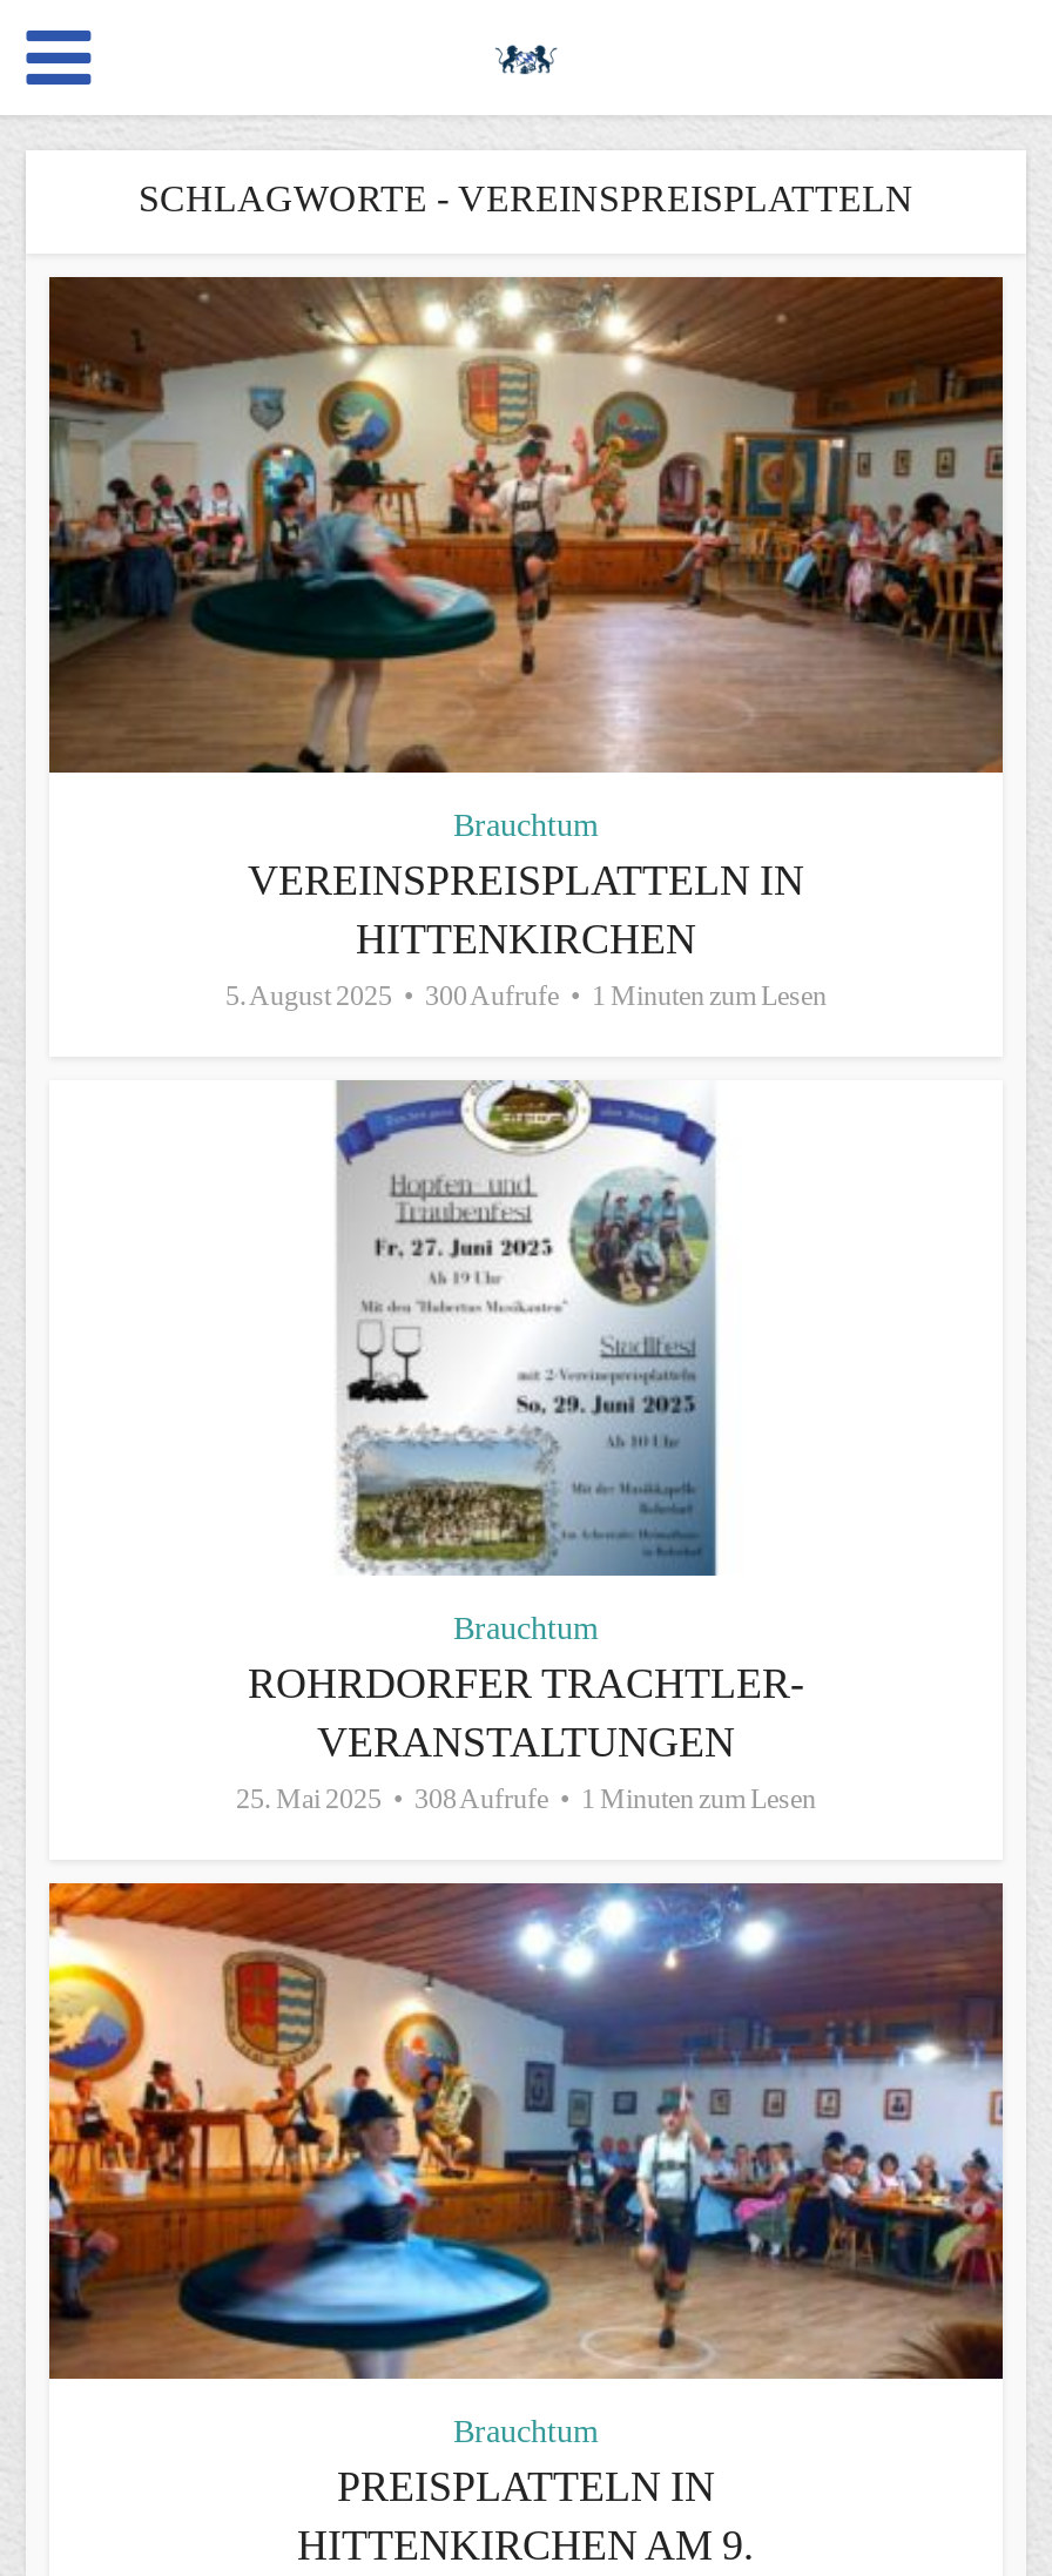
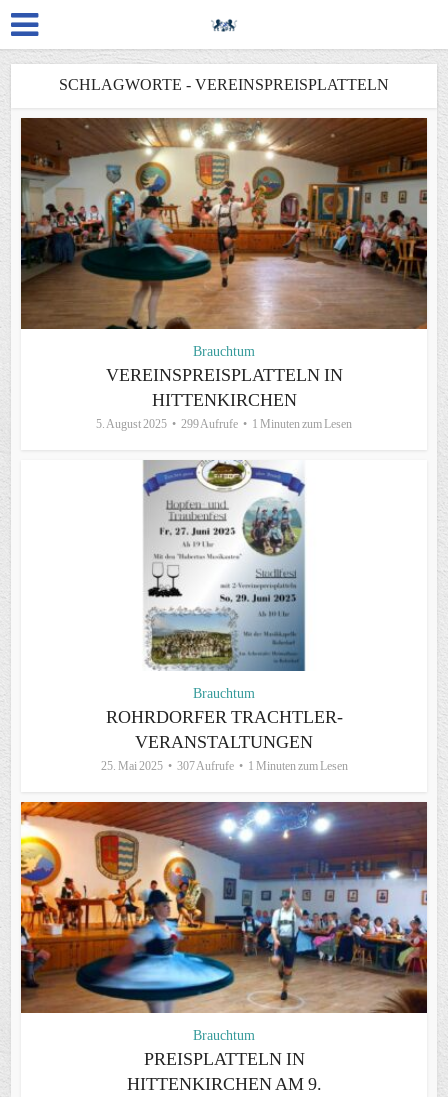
[225,979,827,1012] 5. August 2025 300 Aufrufe 1 Minuten zum Lesen -> [96,417,352,431] 5. August 2025 299 Aufrufe 1 Minuten zum Lesen
[236,1782,816,1815] 25. Mai 2025 308 Aufrufe 1 Minuten zum Lesen -> [100,759,347,773] 25. Mai 2025 307 Aufrufe 1 Minuten zum Lesen

